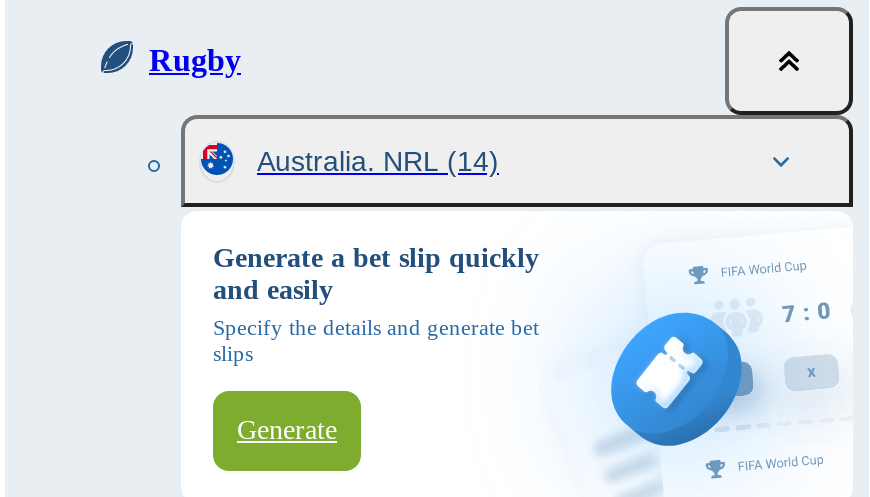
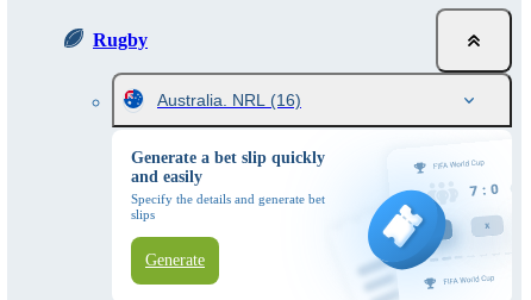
[257,145,499,177] Australia. NRL (14) -> [157,90,301,110] Australia. NRL (16)

